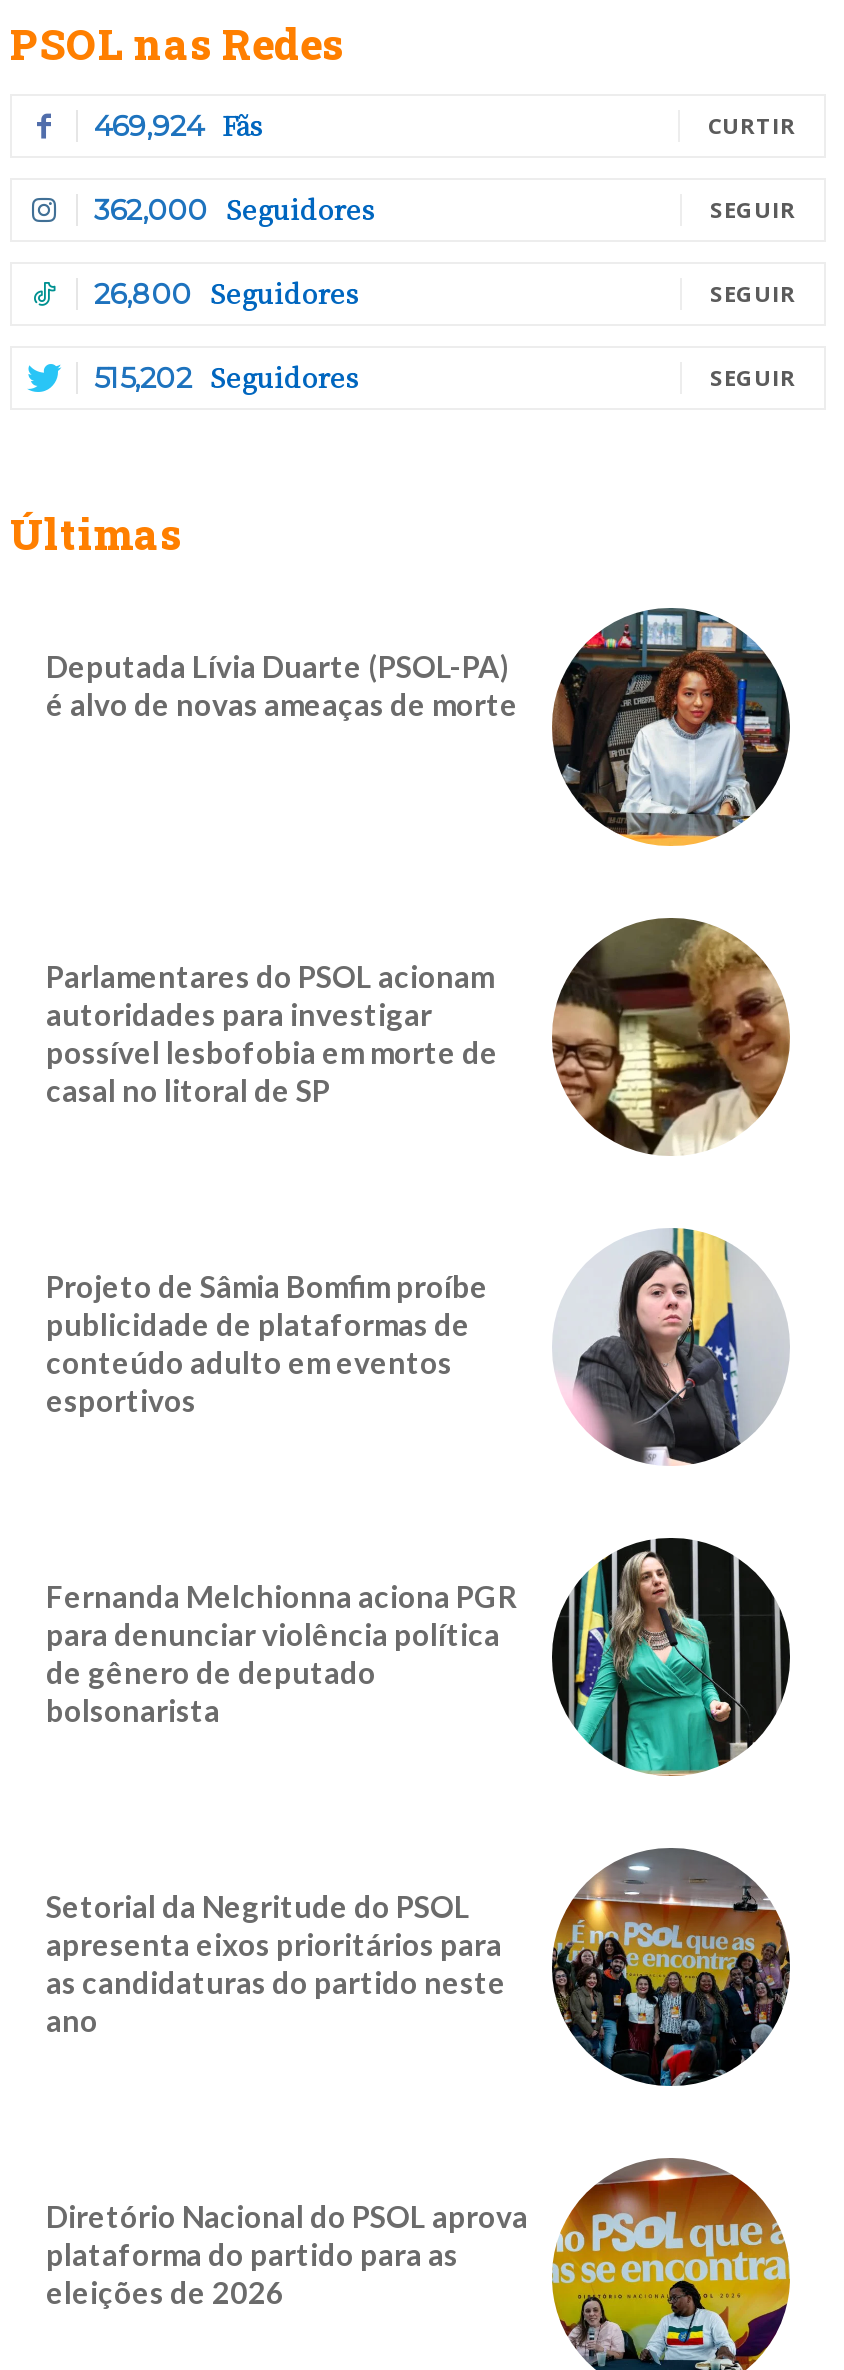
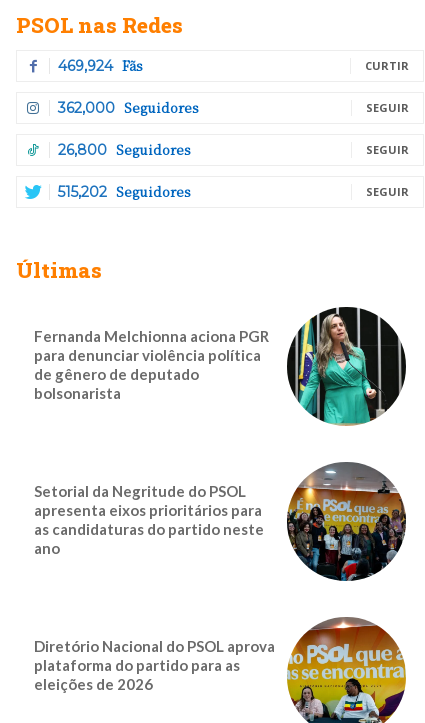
[46,608,782,846] [image] | Deputada Lívia Duarte (PSOL-PA) | é alvo de novas ameaças de morte -> none
[46,918,792,1156] [image] | Parlamentares do PSOL acionam | autoridades para investigar | possível lesbofobia em morte de | casal no litoral de SP -> none
[46,1228,790,1466] [image] | Projeto de Sâmia Bomfim proíbe | publicidade de plataformas de | conteúdo adulto em eventos | esportivos -> none

